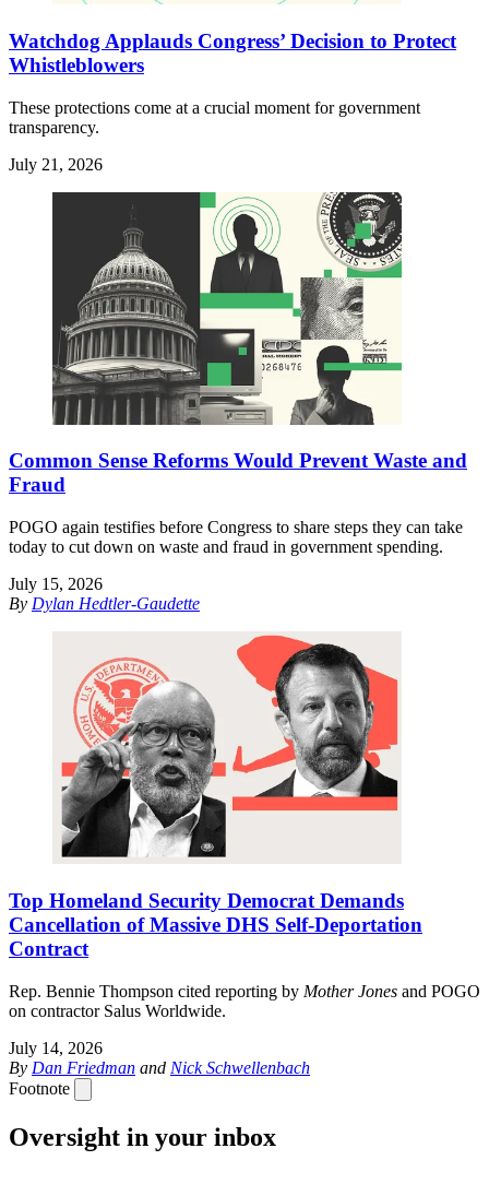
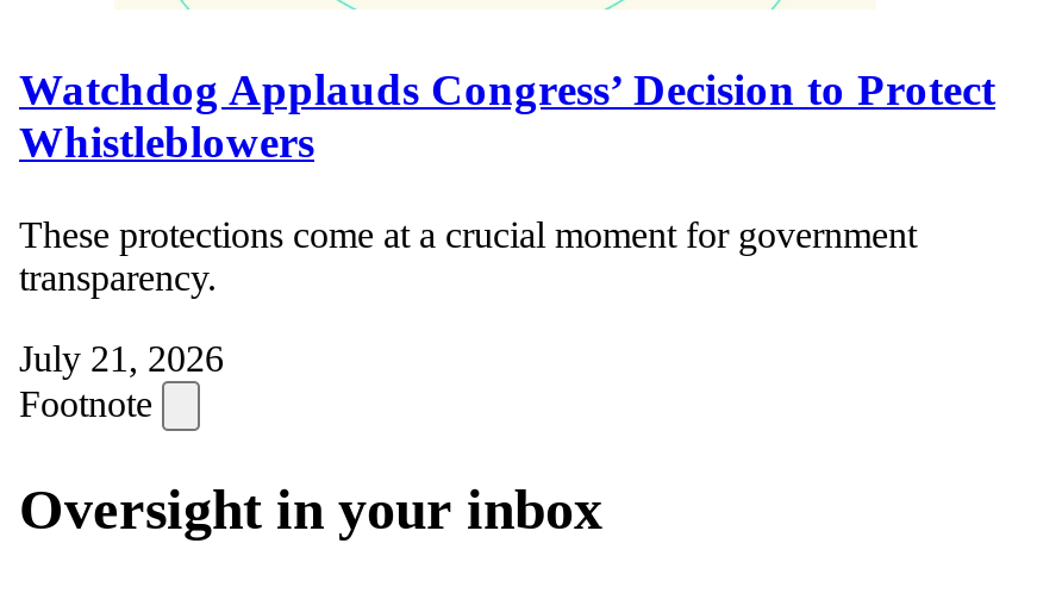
[9,191,467,613] [image] | Common Sense Reforms Would Prevent Waste and | Fraud | POGO again testifies before Congress to share steps they can take | today to cut down on waste and fraud in government spending. | July 15, 2026 | By Dylan Hedtler-Gaudette -> none
[9,634,480,1077] [image] | Top Homeland Security Democrat Demands | Cancellation of Massive DHS Self-Deportation | Contract | Rep. Bennie Thompson cited reporting by Mother Jones and POGO | on contractor Salus Worldwide. | July 14, 2026 | ByDan Friedman and Nick Schwellenbach -> none

